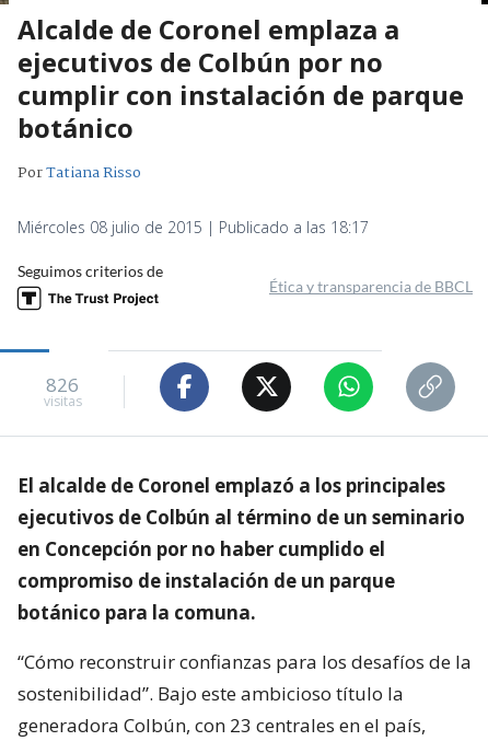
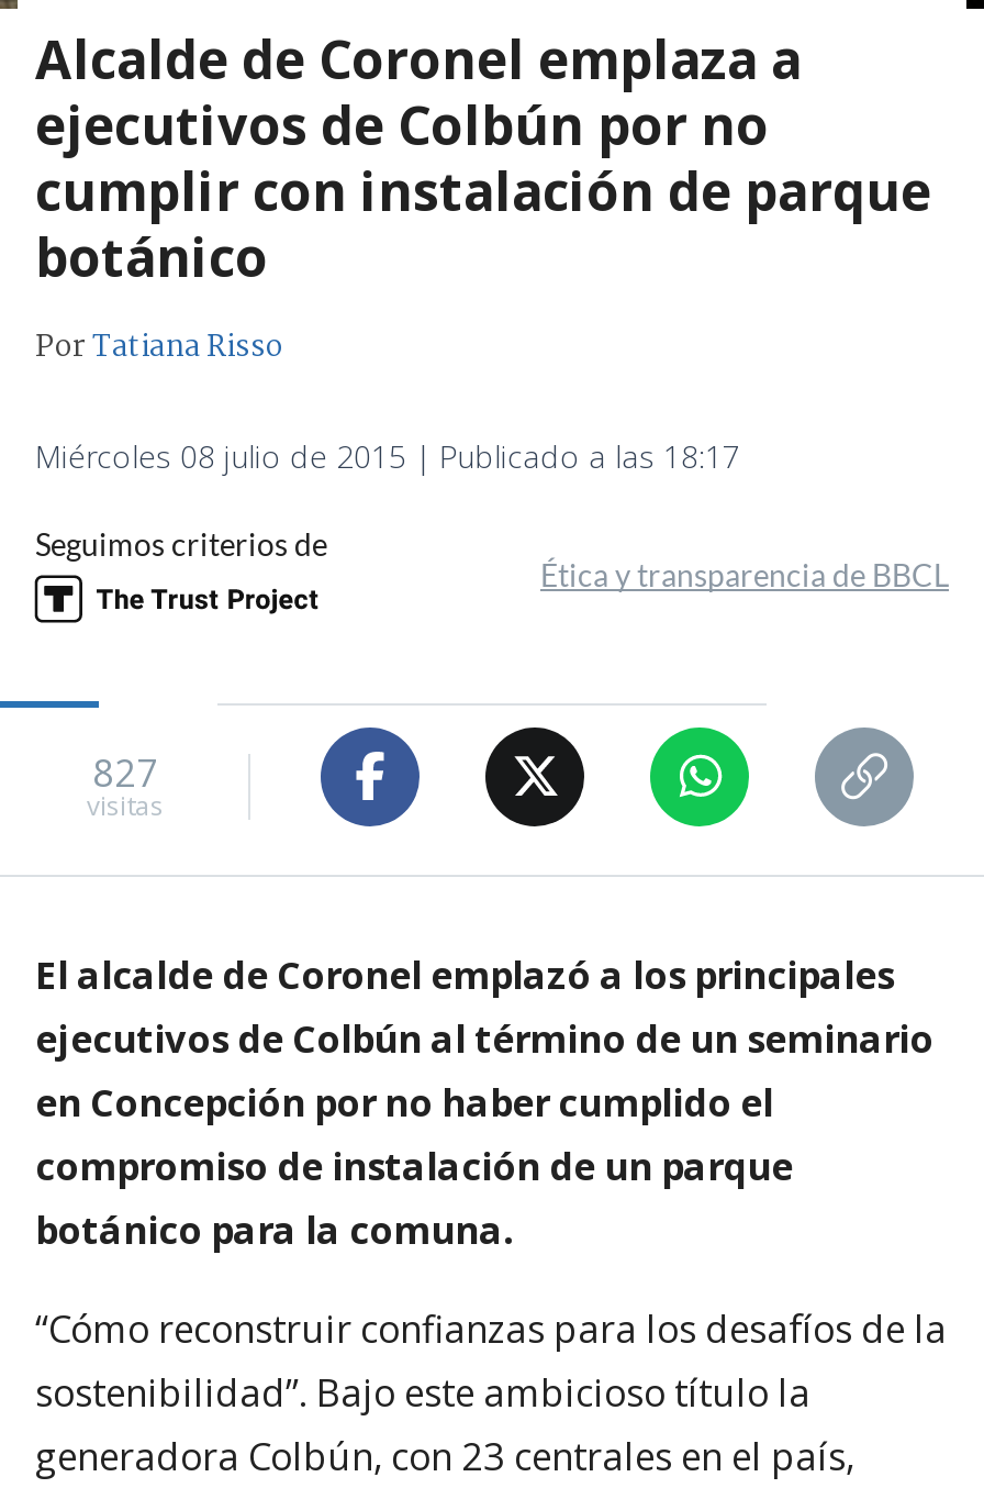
[46,372,79,398] 826 -> [92,748,158,799] 827

